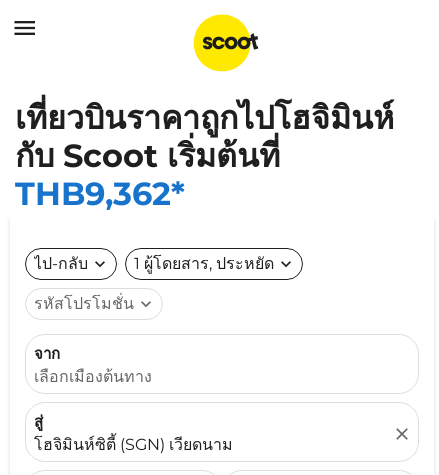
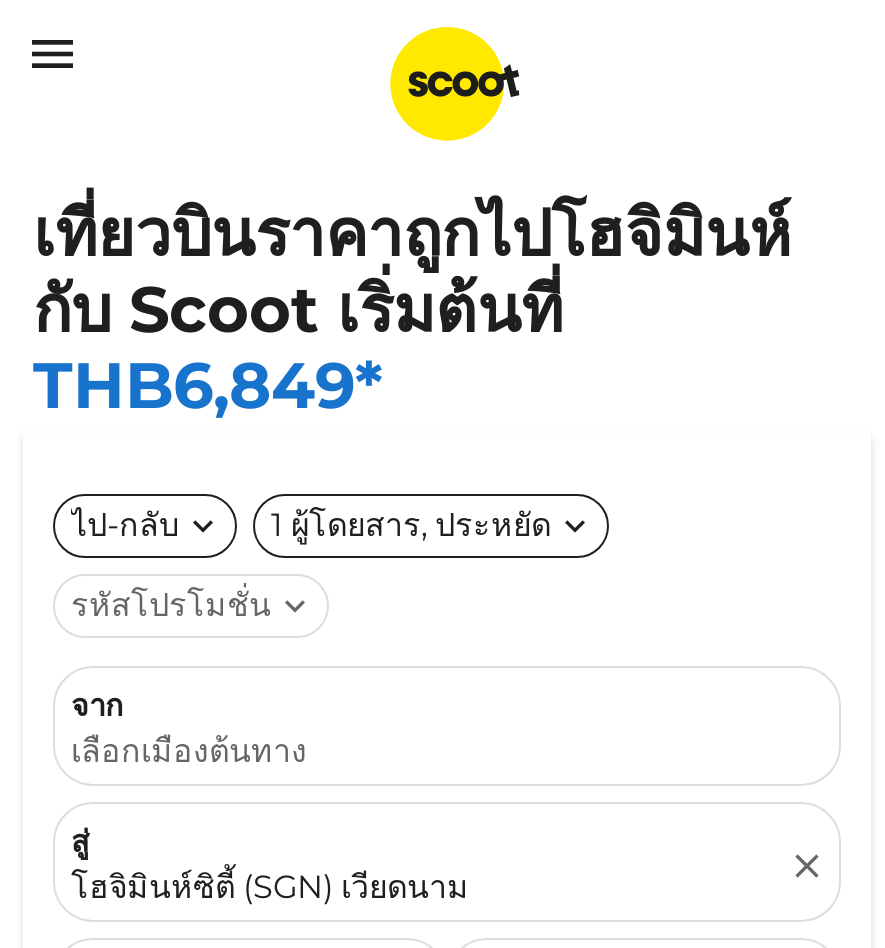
[15,174,185,213] THB9,362* -> [33,346,383,424] THB6,849*

